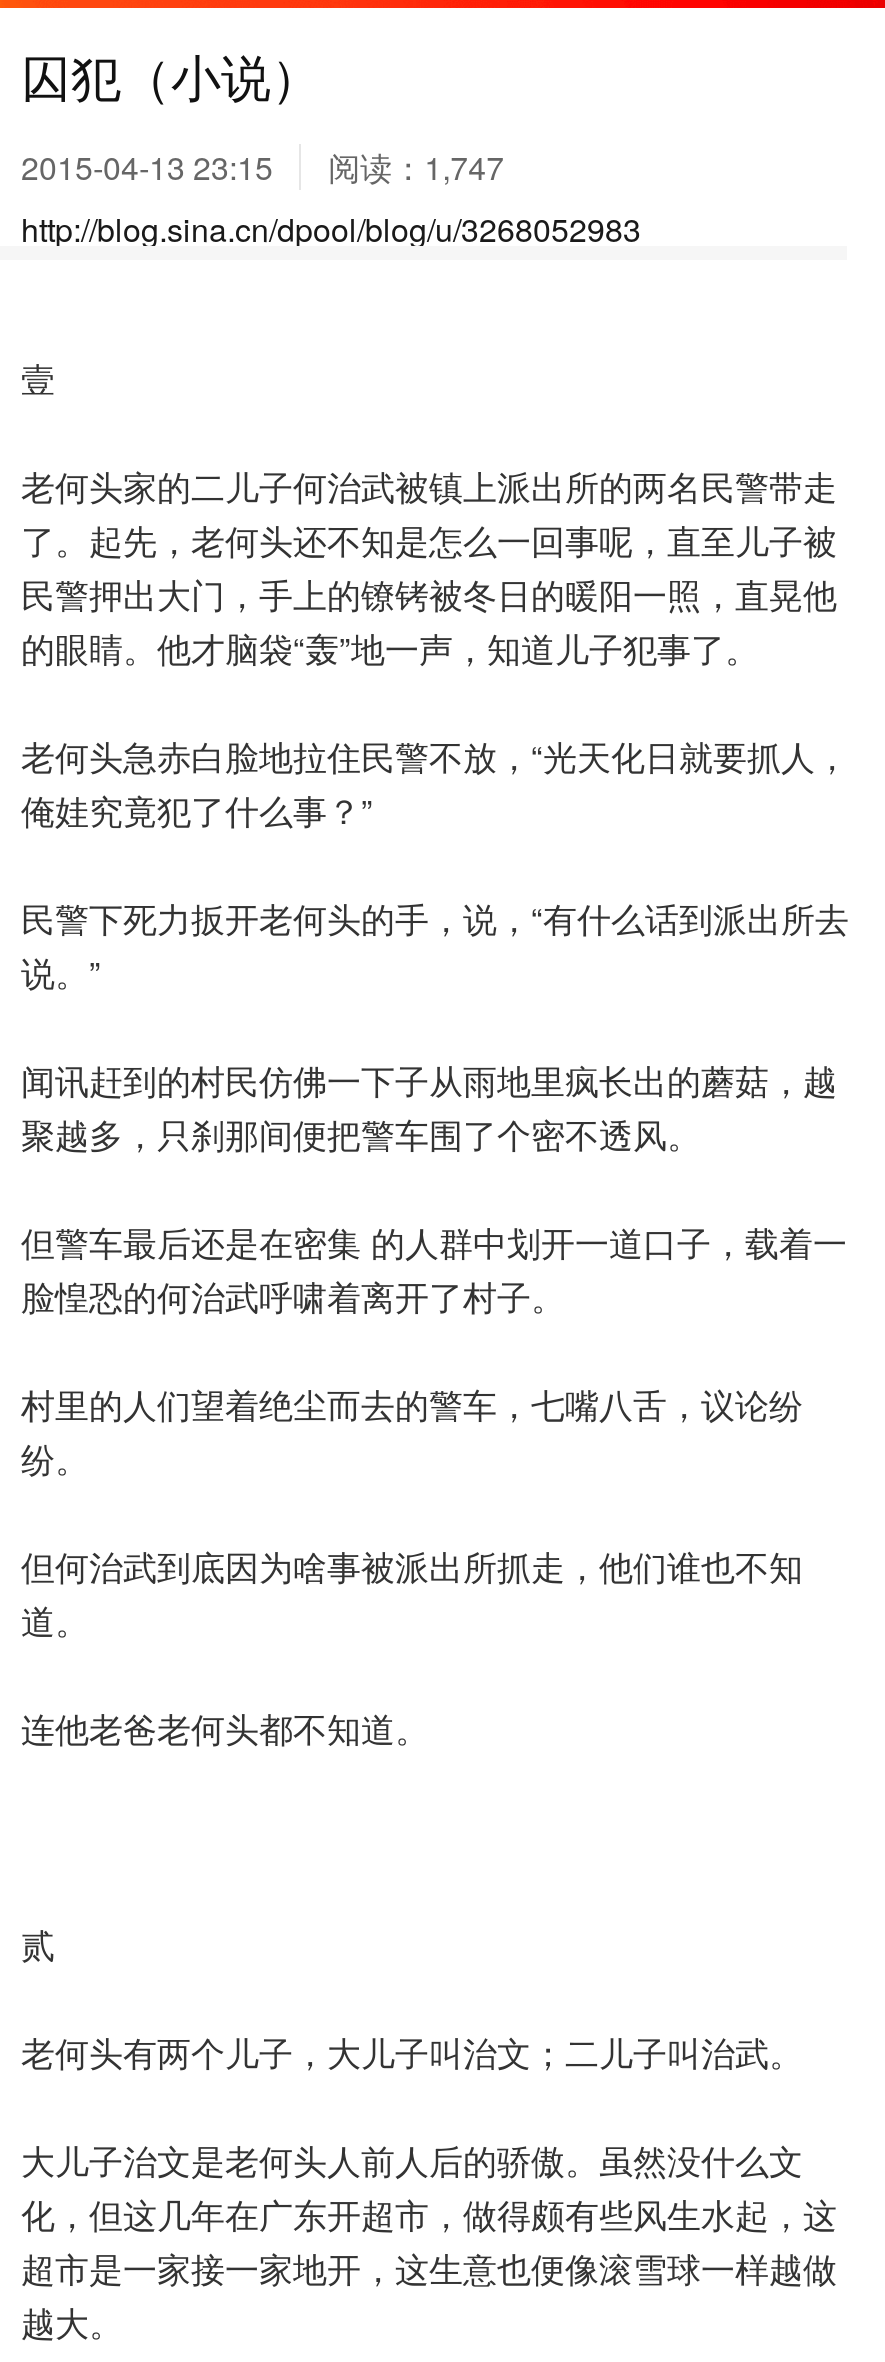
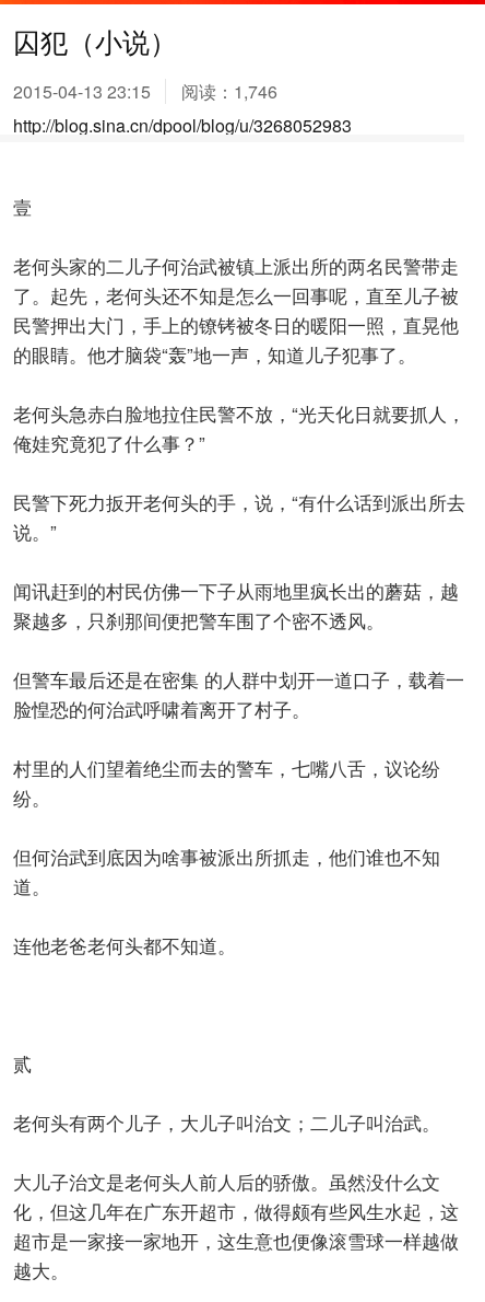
[21,144,504,190] 2015-04-13 23:15 阅读：1,747 -> [13,79,277,104] 2015-04-13 23:15 阅读：1,746

